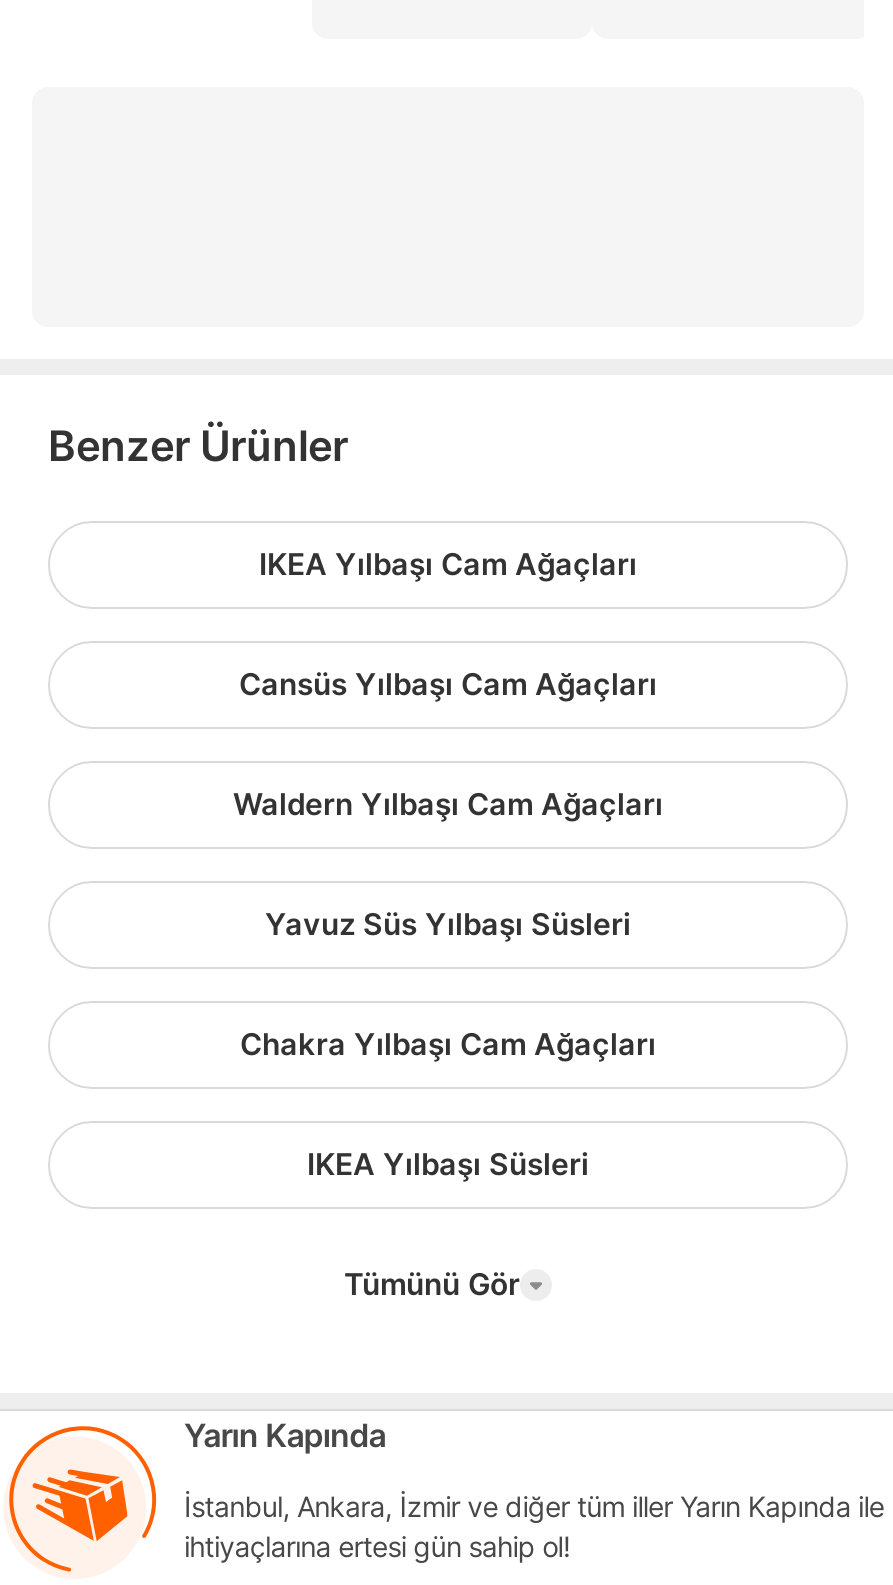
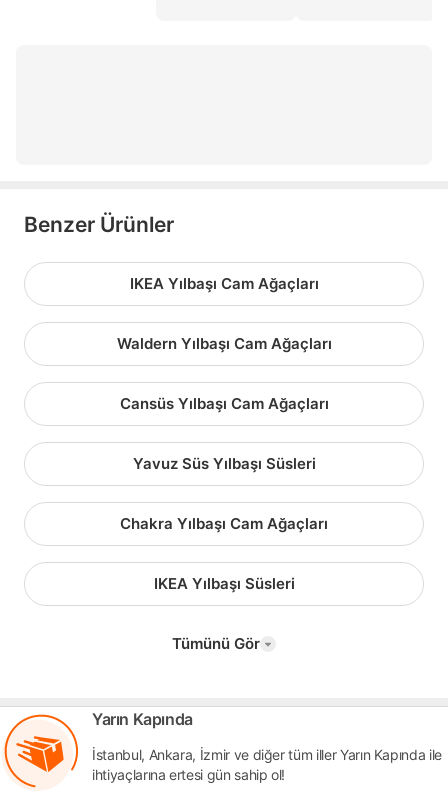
moved [239,665,657,703] -> [119,394,328,413]: Cansüs Yılbaşı Cam Ağaçları
moved [233,785,663,823] -> [116,334,331,353]: Waldern Yılbaşı Cam Ağaçları

